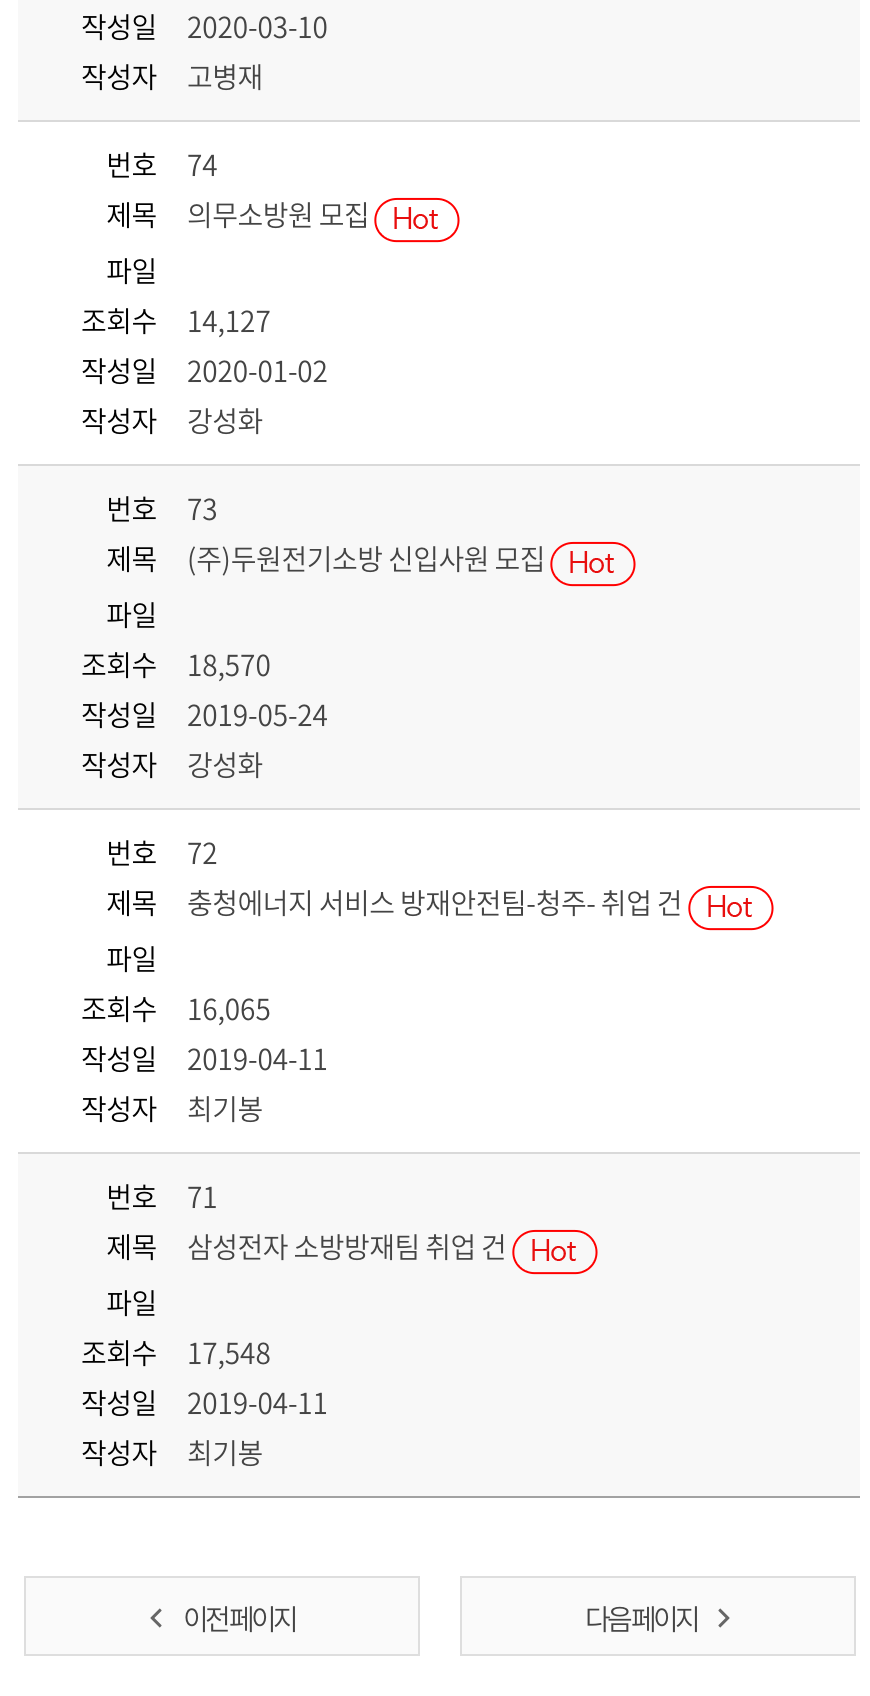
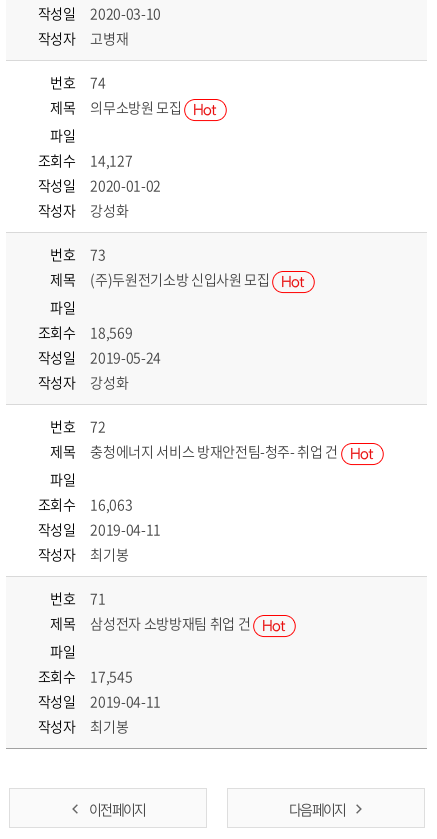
[81,644,271,684] 조회수 18,570 -> [37,322,132,342] 조회수 18,569
[81,988,271,1028] 조회수 16,065 -> [37,494,132,514] 조회수 16,063
[81,1332,271,1372] 조회수 17,548 -> [37,666,132,686] 조회수 17,545

